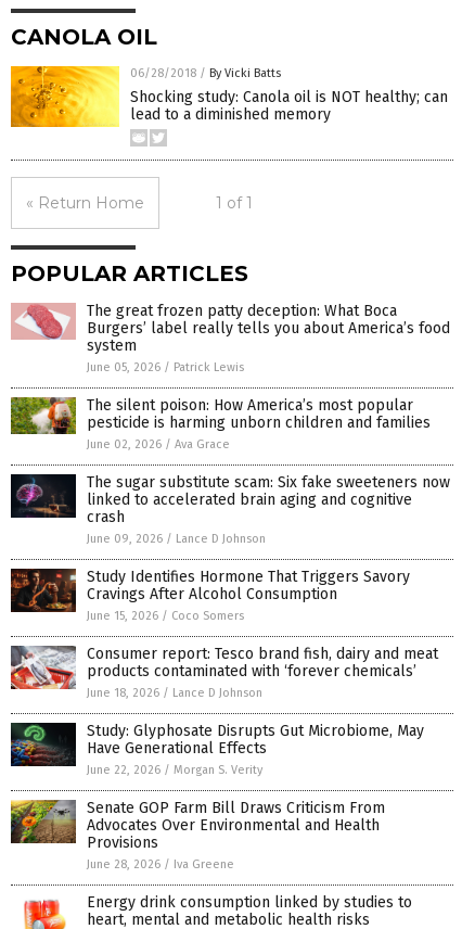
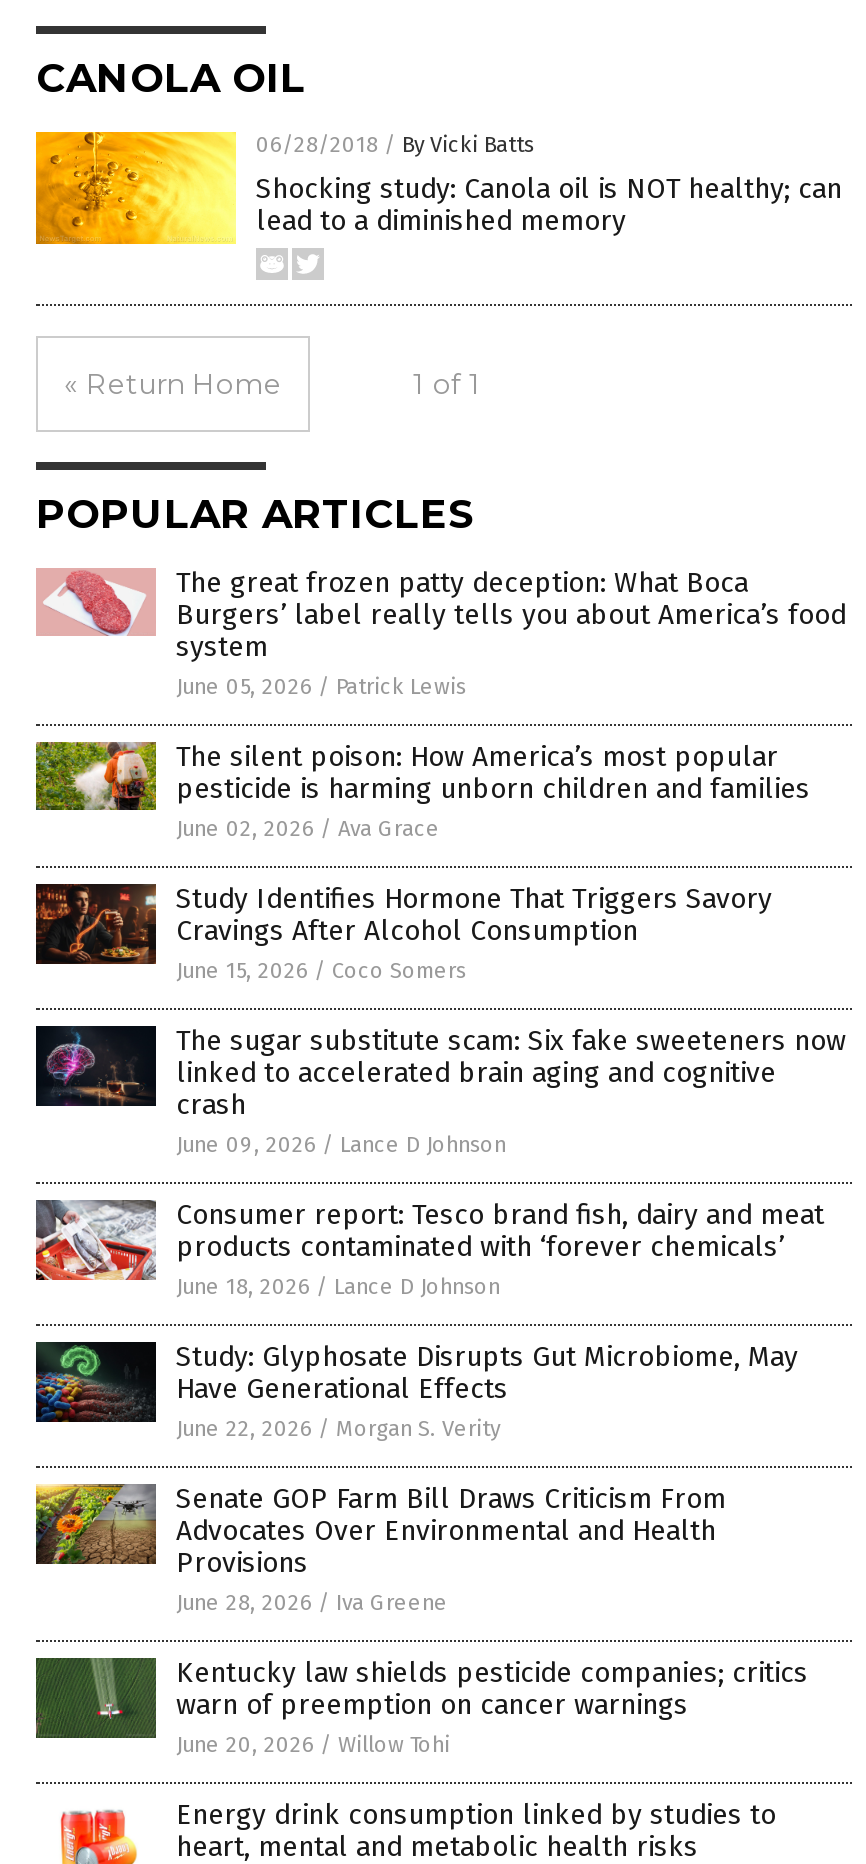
moved [10,568,410,623] -> [36,882,772,984]: [image] | Study Identifies Hormone That Triggers Savory | Cravings After Alcohol Consumption | June 15, 2026 / Coco Somers
none -> [34,1656,808,1758] [image] | Kentucky law shields pesticide companies; critics | warn of preemption on cancer warnings | June 20, 2026 / Willow Tohi

